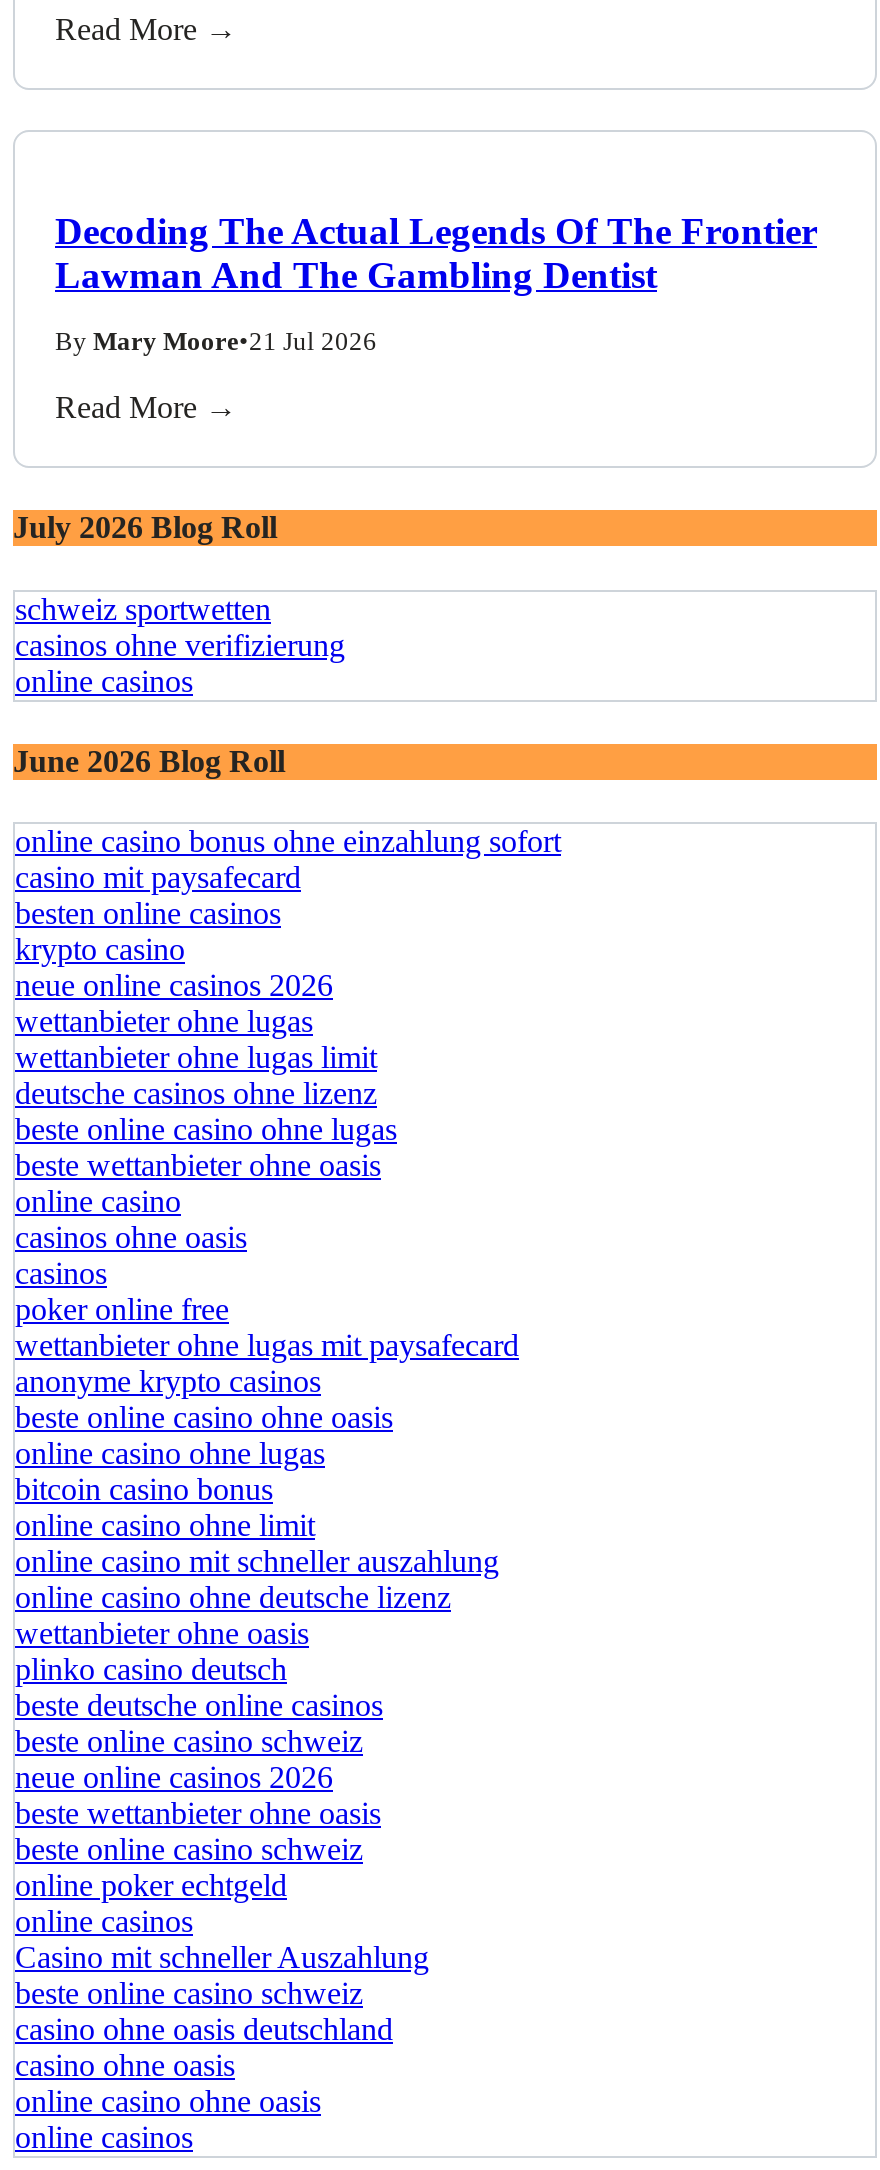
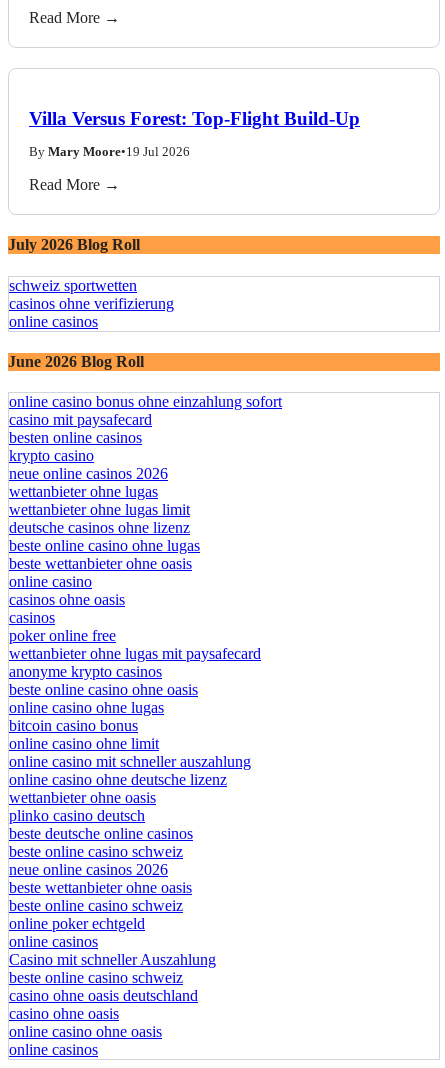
[55,210,817,296] Decoding The Actual Legends Of The Frontier | Lawman And The Gambling Dentist -> [29,108,360,129] Villa Versus Forest: Top-Flight Build-Up
[55,328,377,356] By Mary Moore•21 Jul 2026 -> [29,145,190,159] By Mary Moore•19 Jul 2026

